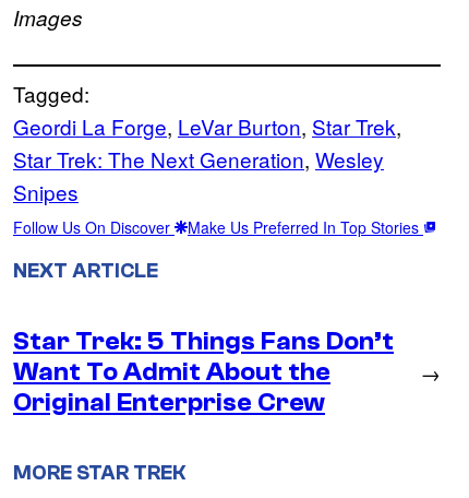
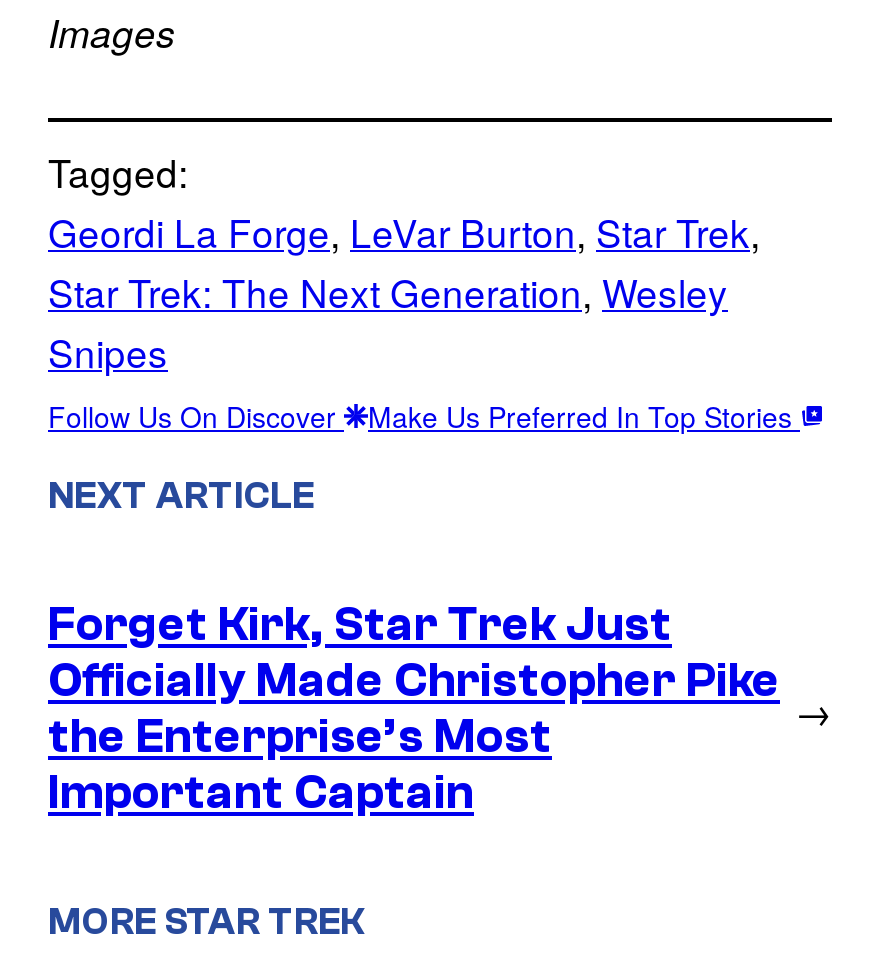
[13,326,394,417] Star Trek: 5 Things Fans Don’t | Want To Admit About the | Original Enterprise Crew -> [48,597,780,819] Forget Kirk, Star Trek Just | Officially Made Christopher Pike | the Enterprise’s Most | Important Captain

